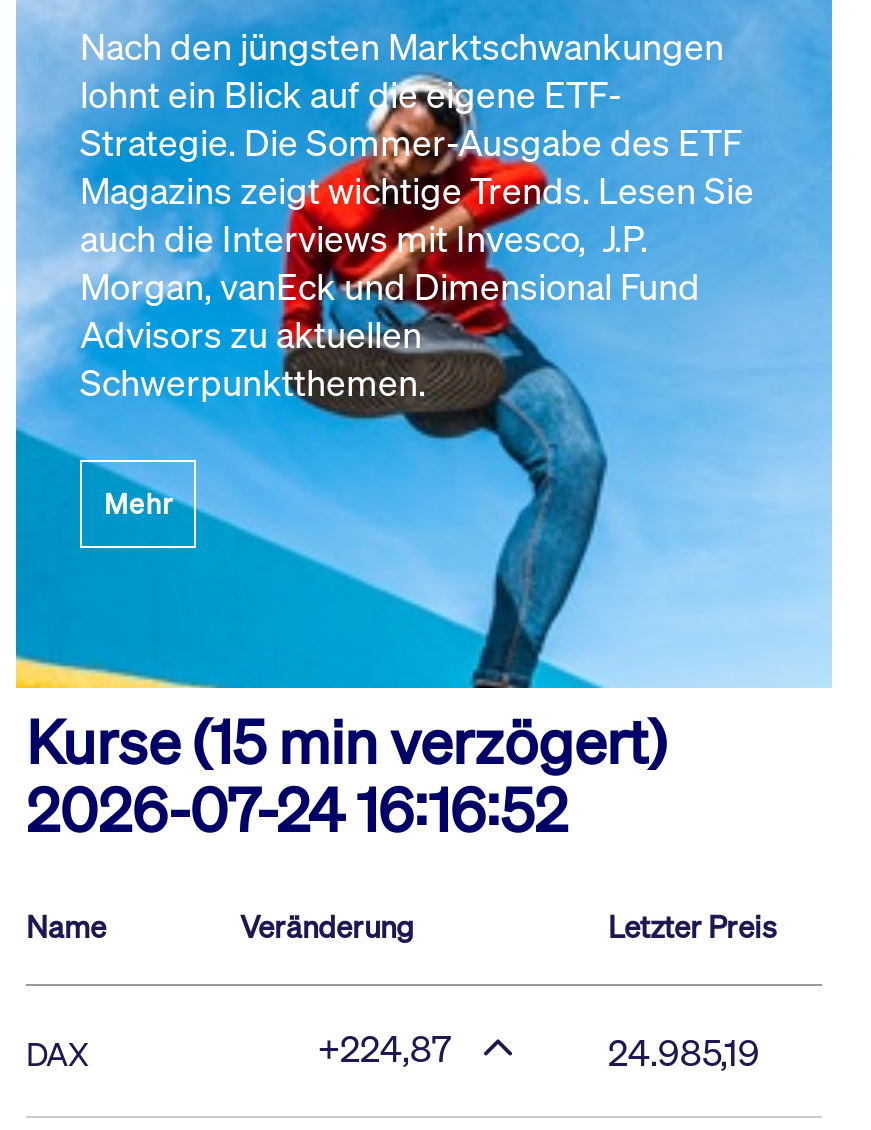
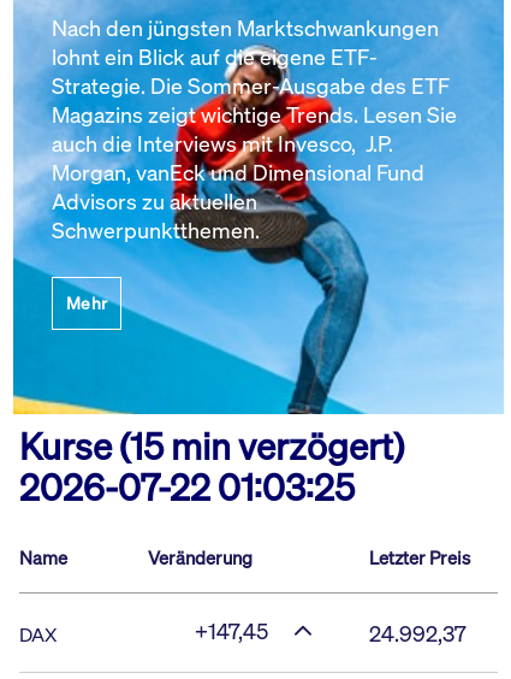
[26,770,568,850] 2026-07-24 16:16:52 -> [19,464,355,512] 2026-07-22 01:03:25
[318,1024,452,1072] +224,87 -> [195,616,268,645] +147,45
[608,1028,760,1076] 24.985,19 -> [369,619,467,648] 24.992,37

